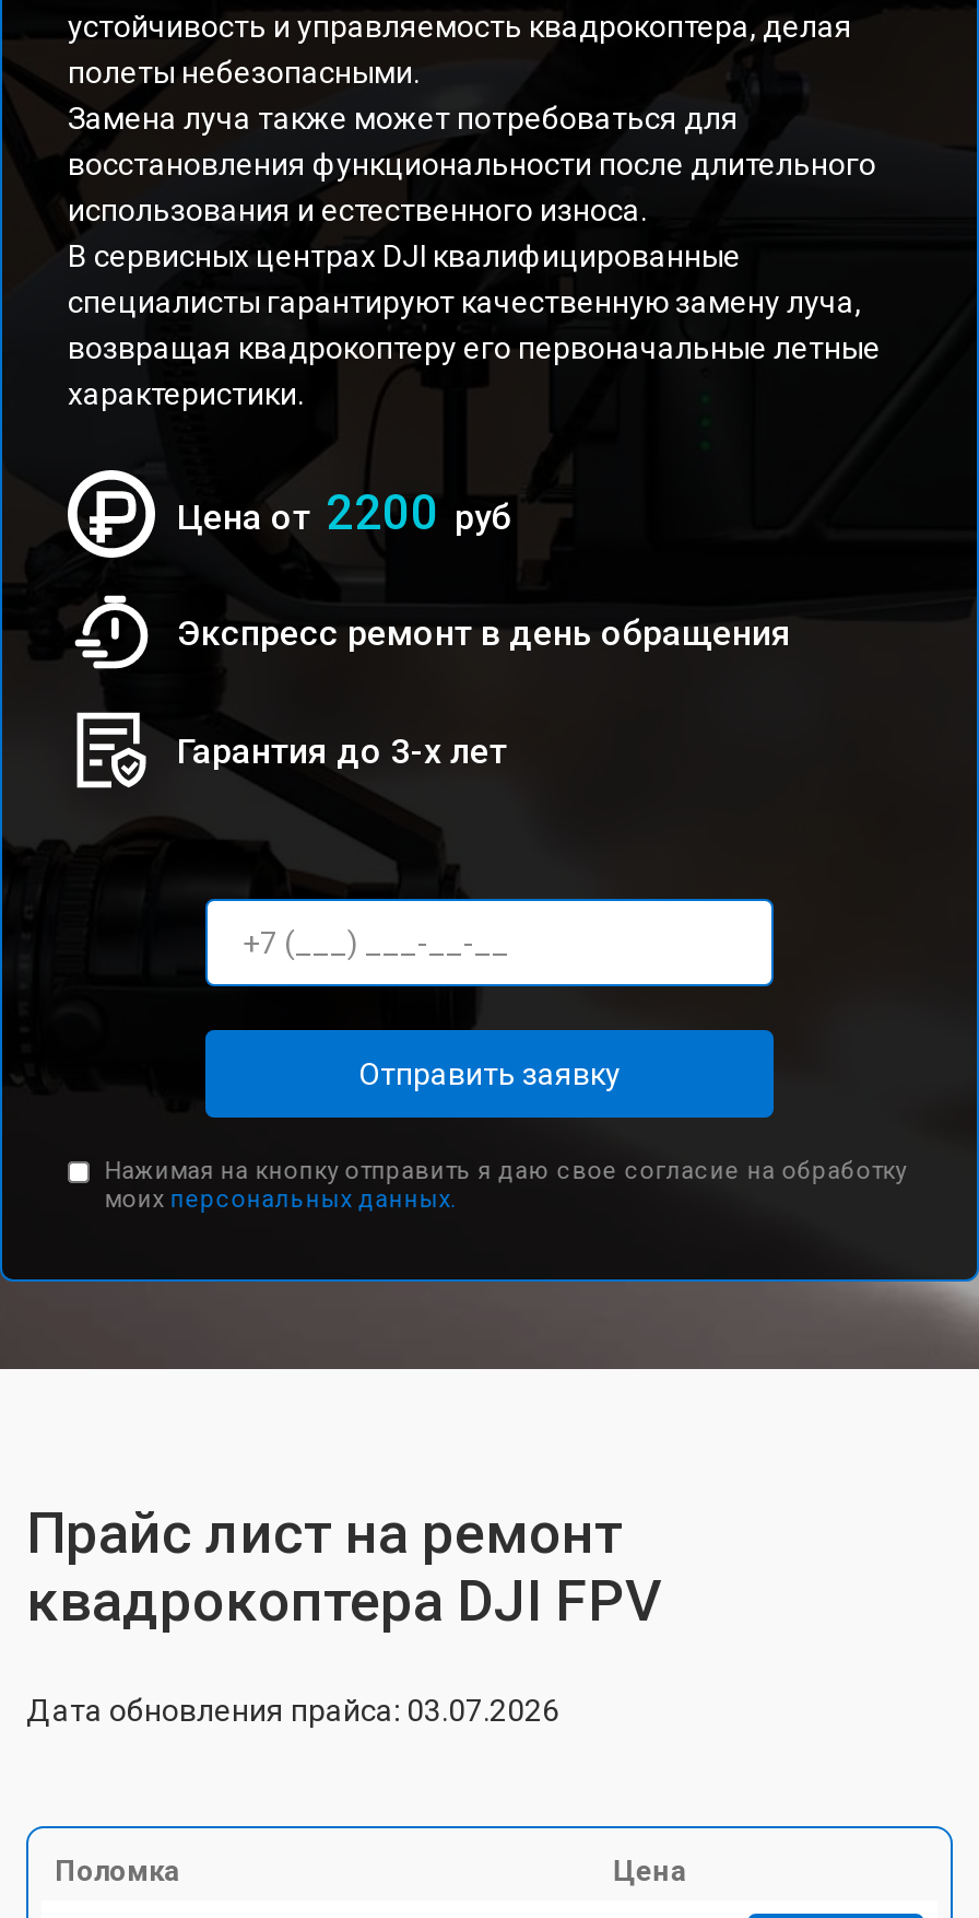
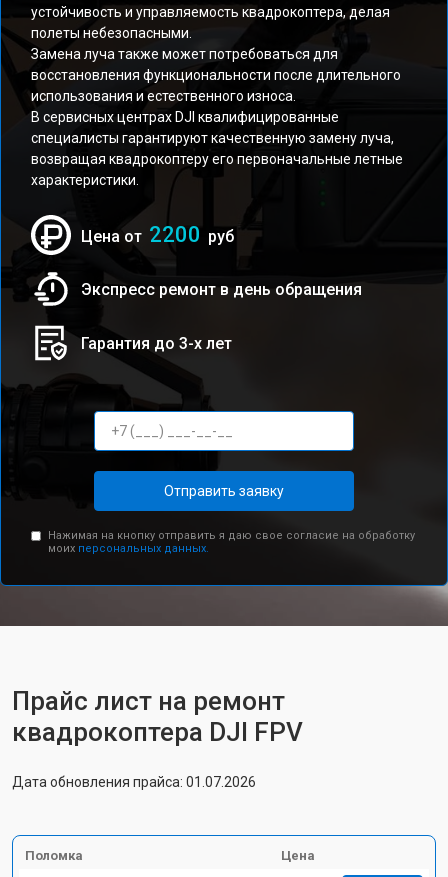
[26,1693,559,1728] Дата обновления прайса: 03.07.2026 -> [12,774,256,790] Дата обновления прайса: 01.07.2026

